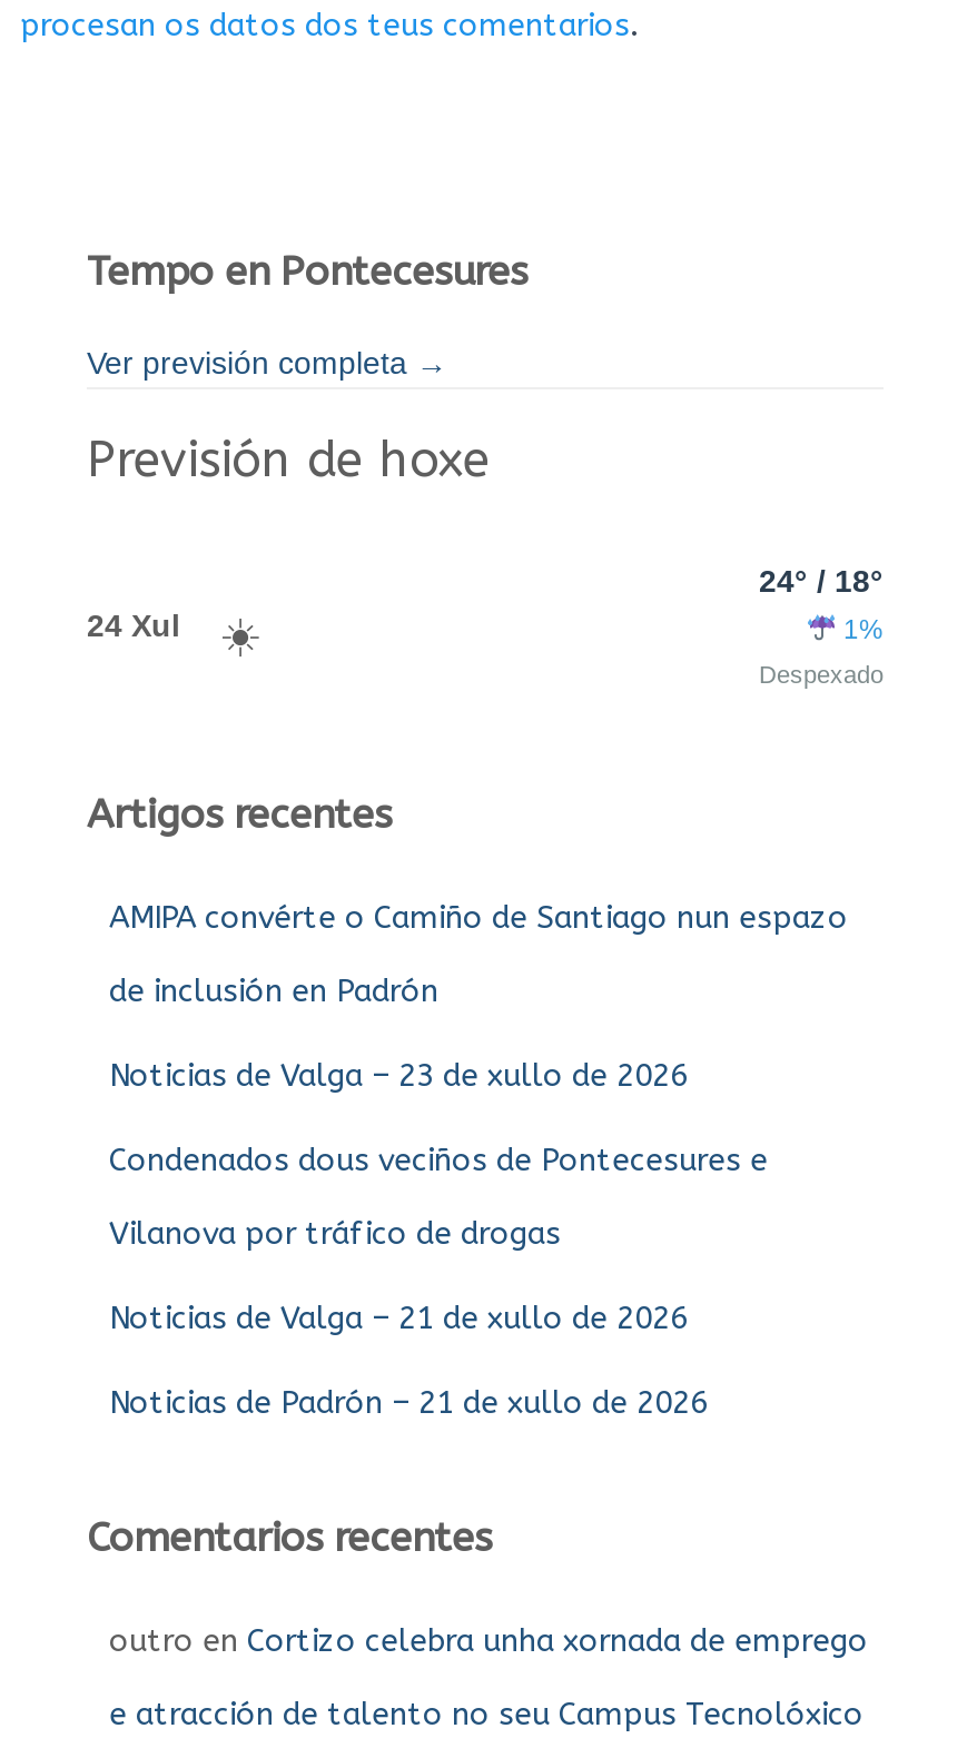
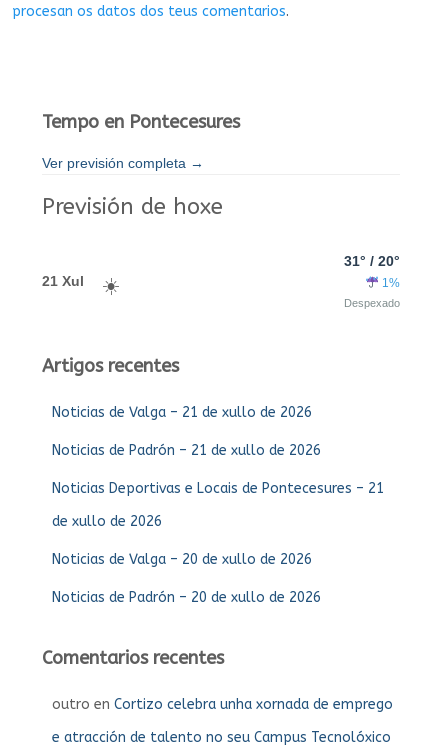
[759,563,884,599] 24° / 18° -> [344,253,400,269] 31° / 20°
[87,608,180,643] 24 Xul -> [42,273,84,289] 21 Xul
[109,899,848,1253] AMIPA convérte o Camiño de Santiago nun espazo | de inclusión en Padrón | Noticias de Valga – 23 de xullo de 2026 | Condenados dous veciños de Pontecesures e | Vilanova por tráfico de drogas -> none
moved [109,1300,708,1422] -> [52,404,321,459]: Noticias de Valga – 21 de xullo de 2026 | Noticias de Padrón – 21 de xullo de 2026
none -> [52,480,384,606] Noticias Deportivas e Locais de Pontecesures – 21 | de xullo de 2026 | Noticias de Valga – 20 de xullo de 2026 | Noticias de Padrón – 20 de xullo de 2026

